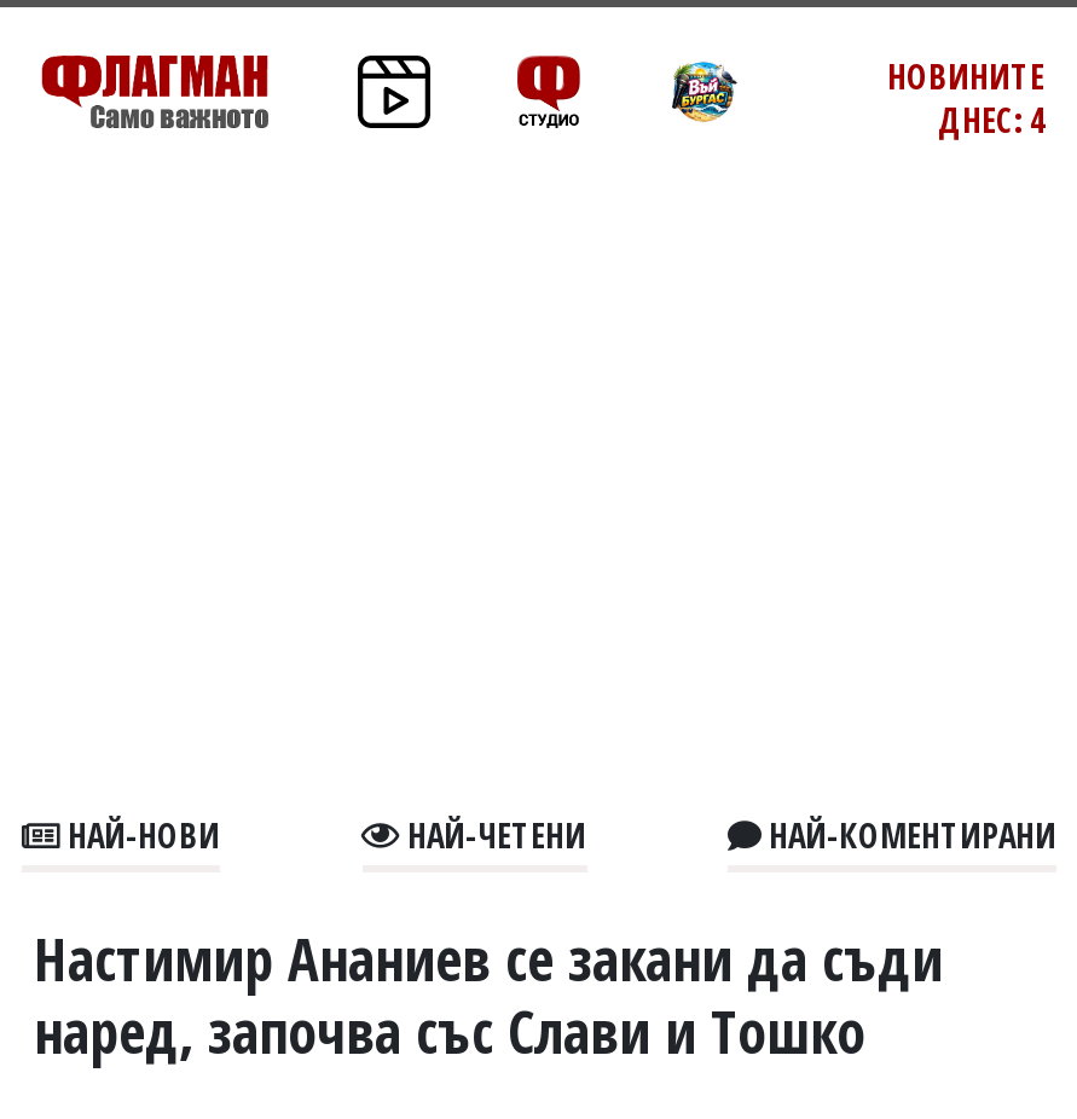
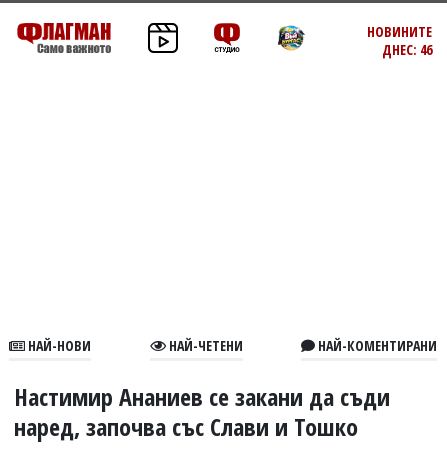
[938,97,1044,143] ДНЕС: 4 -> [382,40,432,59] ДНЕС: 46

